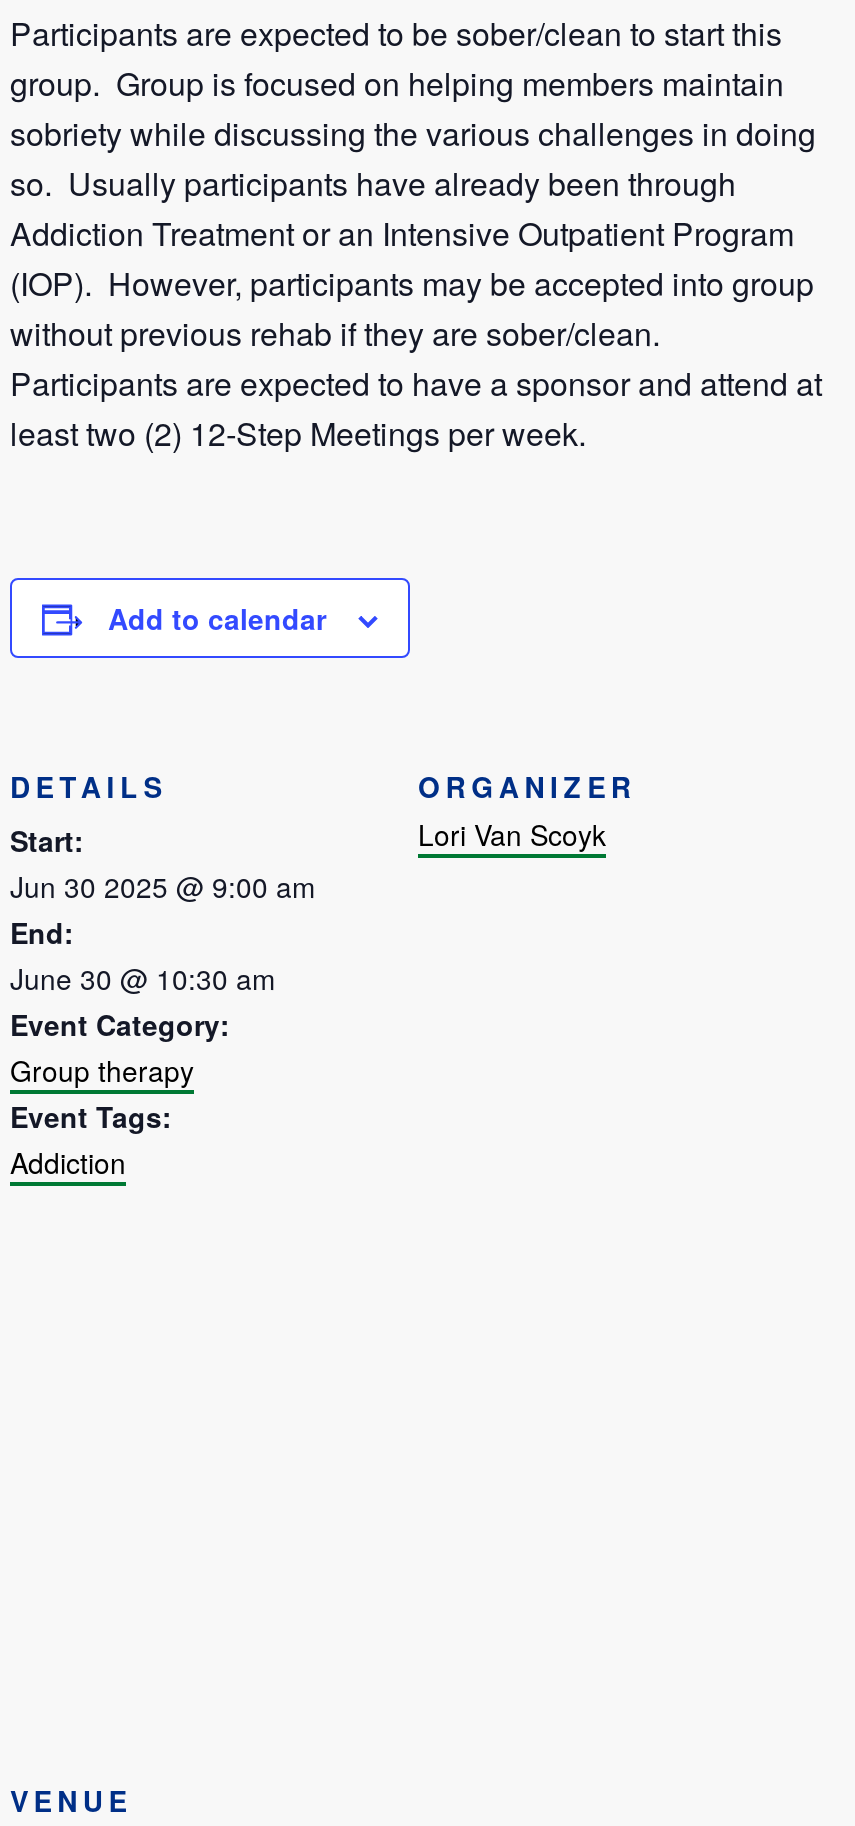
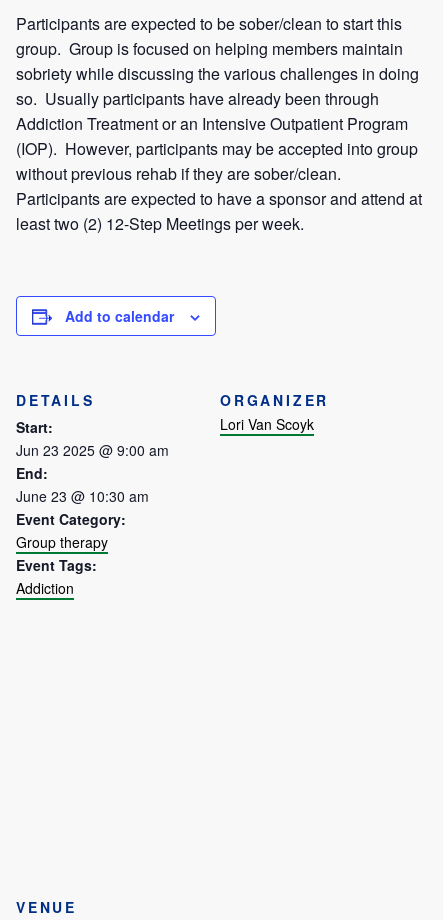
[10,866,316,906] Jun 30 2025 @ 9:00 am -> [16,440,169,460] Jun 23 2025 @ 9:00 am
[10,958,276,998] June 30 @ 10:30 am -> [16,486,149,506] June 23 @ 10:30 am

